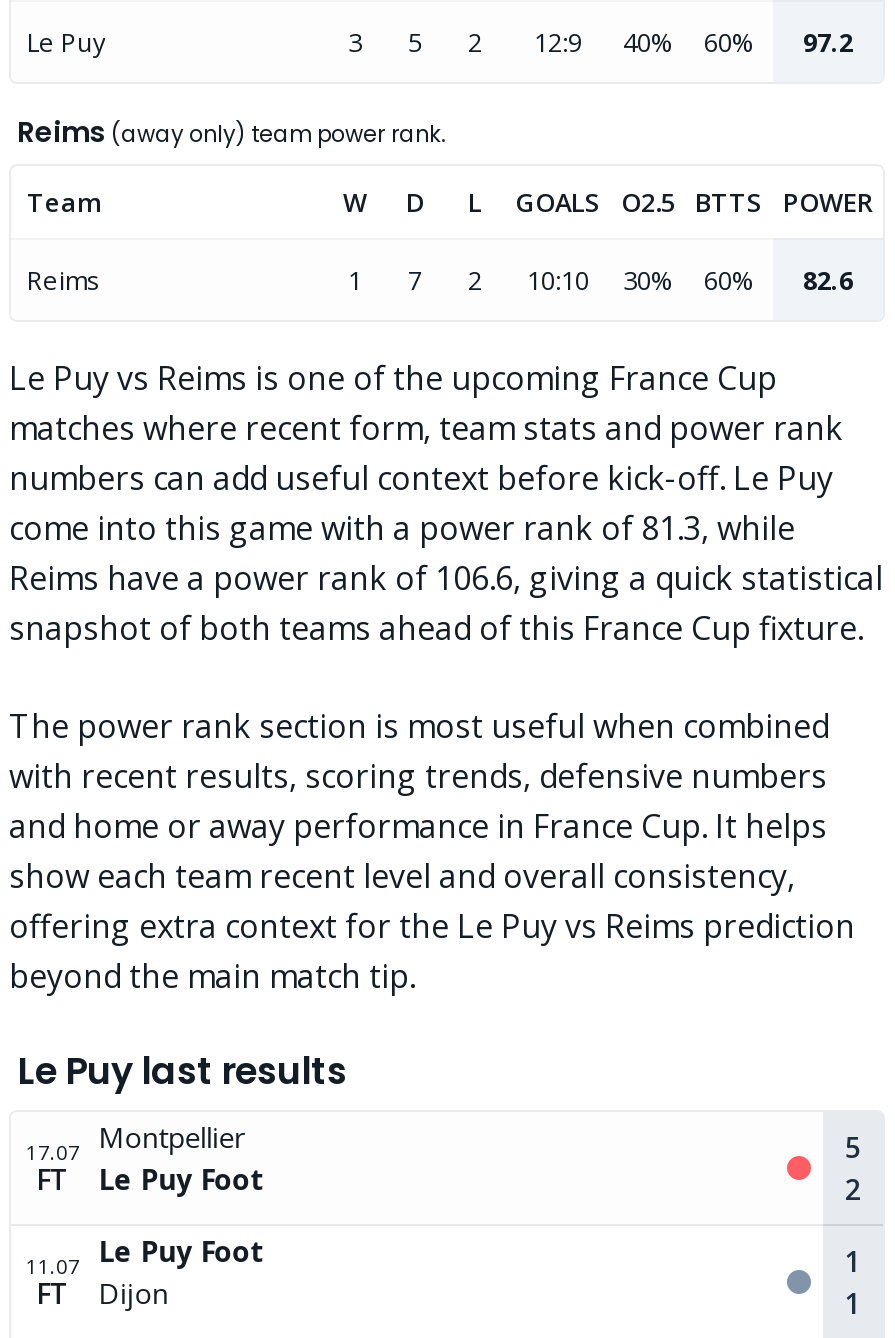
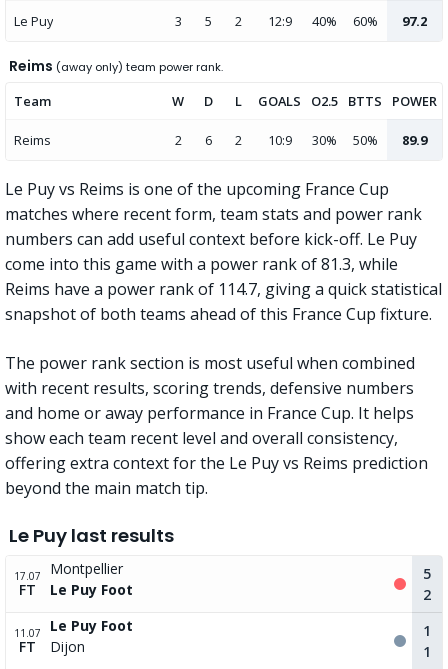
[348,262,422,298] 1 | 7 -> none
[527,262,589,298] 10:10 -> [204,131,291,149] 6 | 2 | 10:9
[704,262,754,298] 60% -> [352,131,377,149] 50%
[803,262,853,298] 82.6 -> [402,131,427,149] 89.9
[9,556,883,600] Reims have a power rank of 106.6, giving a quick statistical -> [5,278,442,300] Reims have a power rank of 114.7, giving a quick statistical

